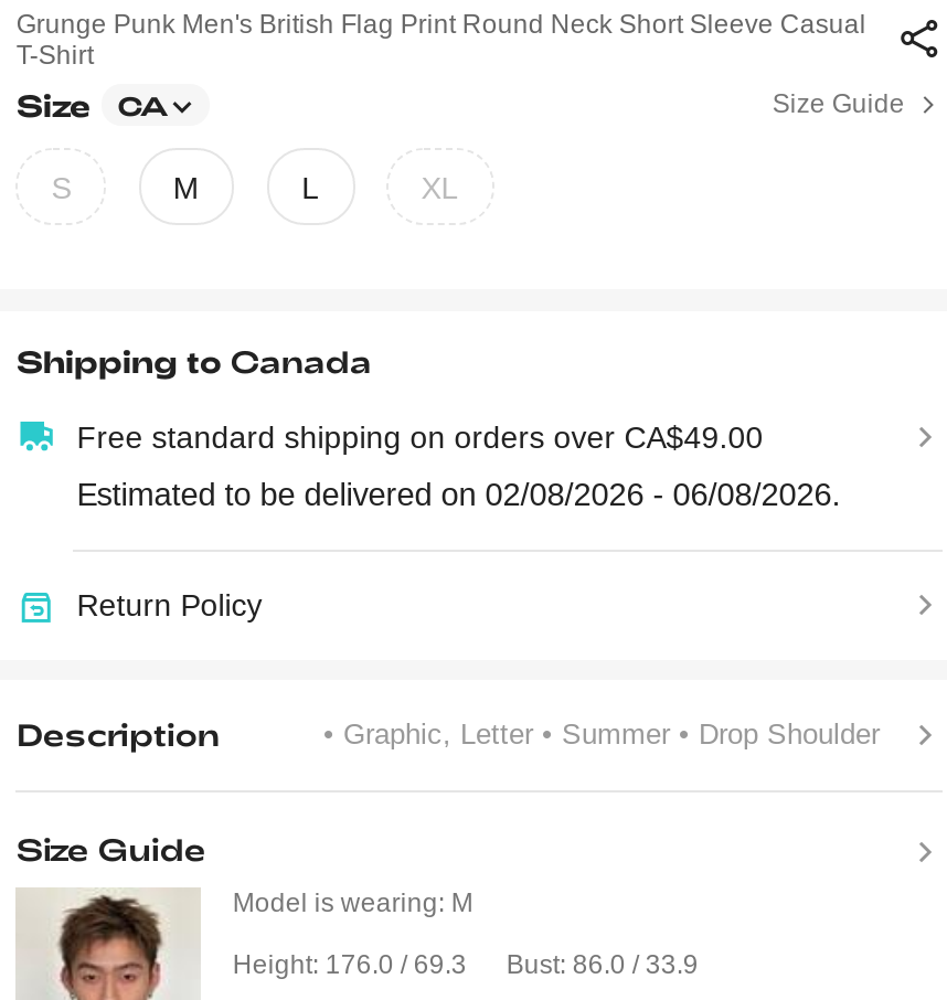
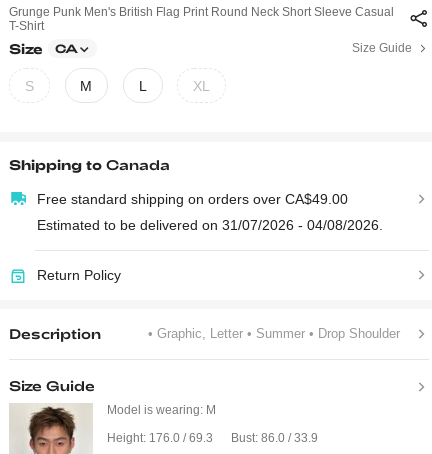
[77,476,840,511] Estimated to be delivered on 02/08/2026 - 06/08/2026. -> [37,217,383,233] Estimated to be delivered on 31/07/2026 - 04/08/2026.

